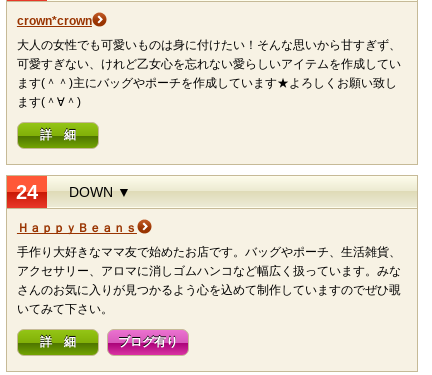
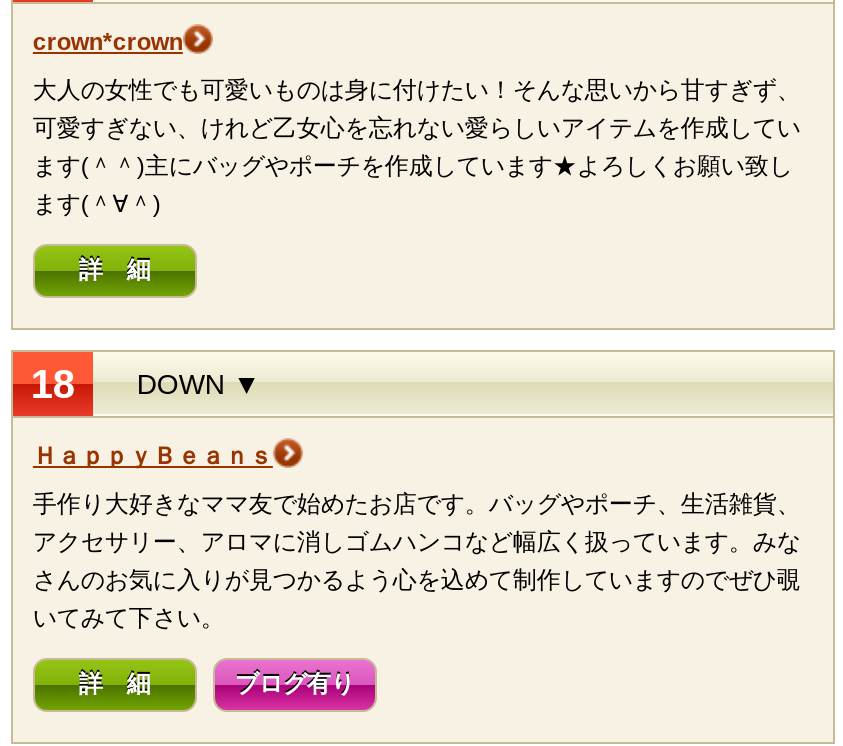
[16,181,38,203] 24 -> [31,362,75,406] 18

